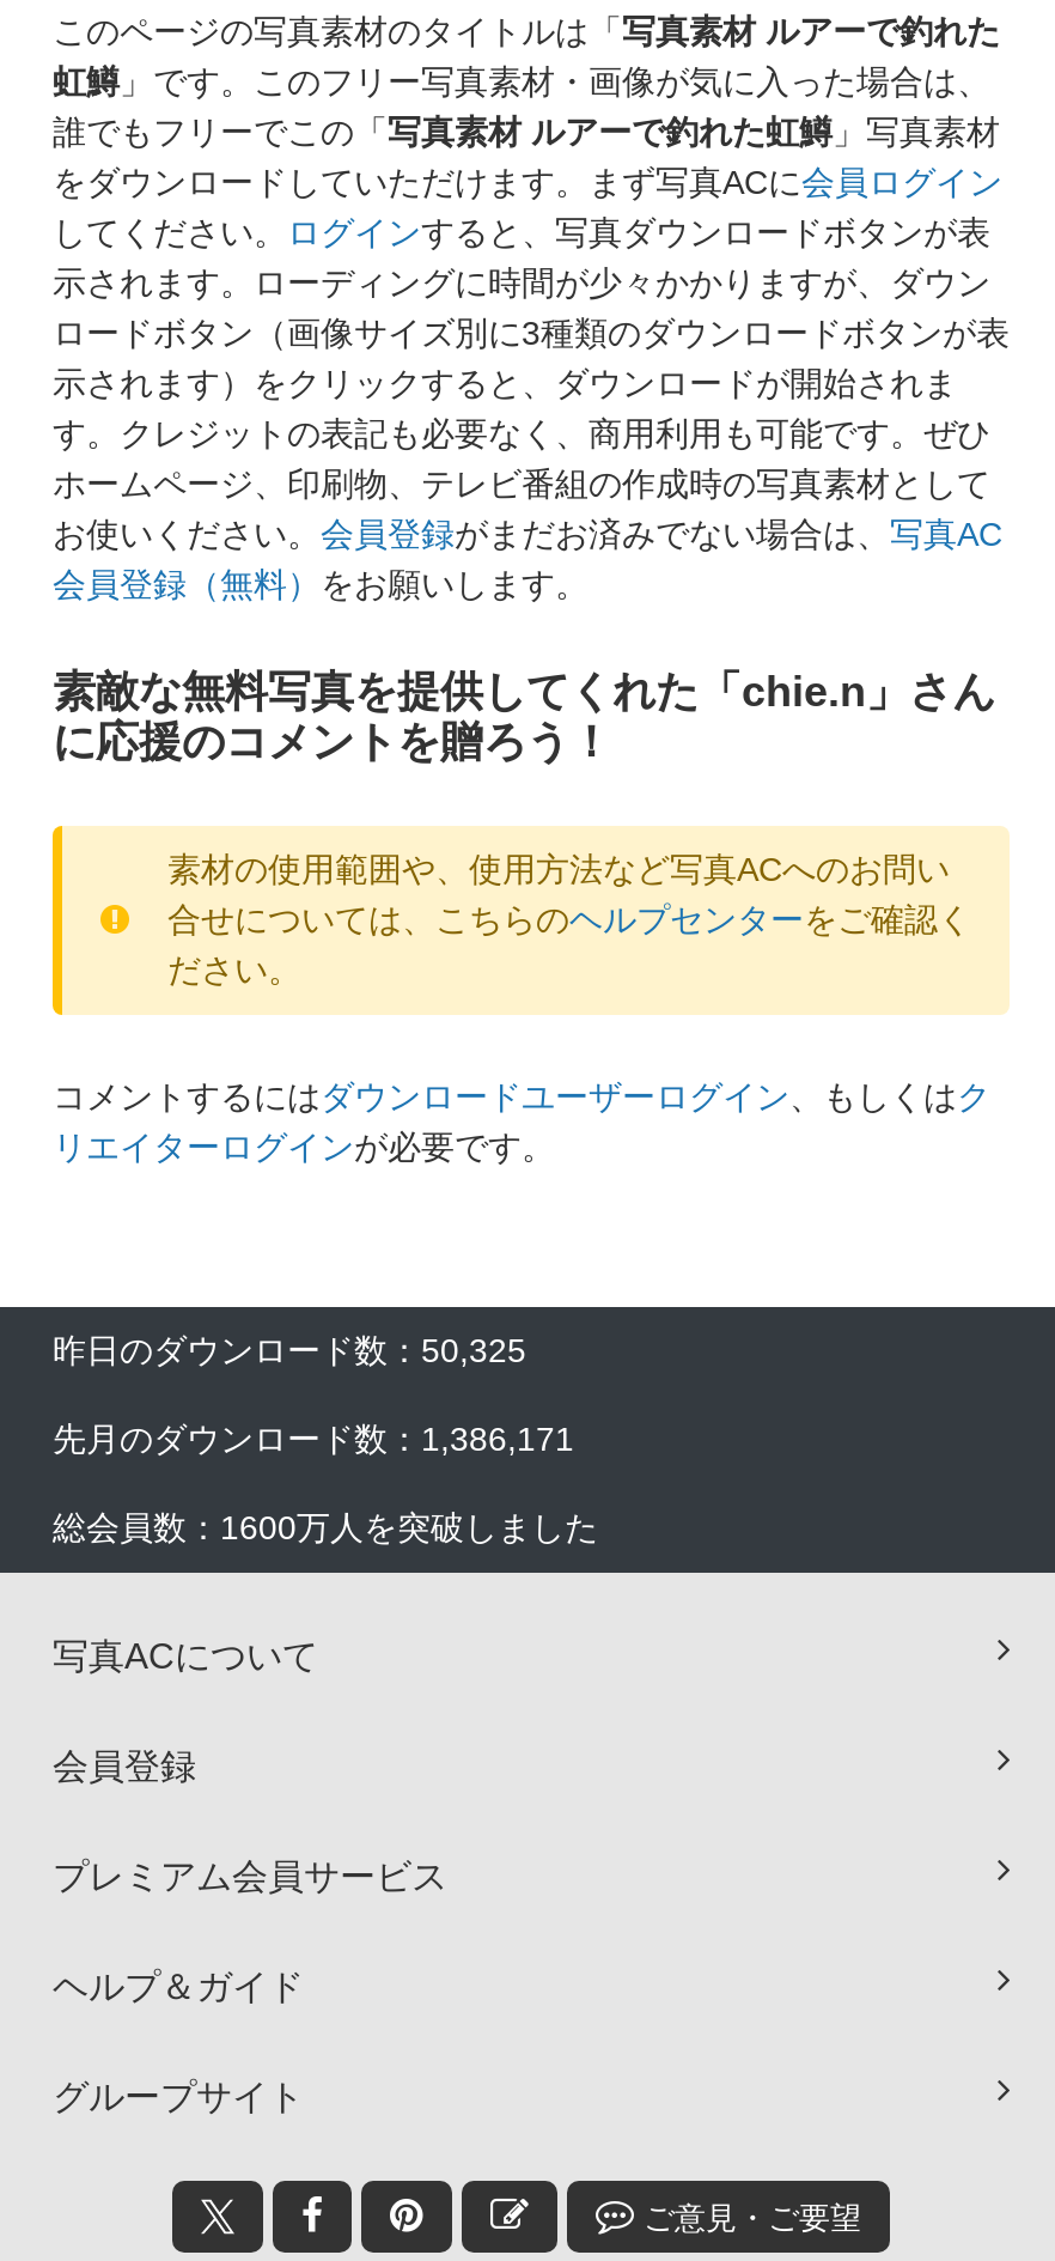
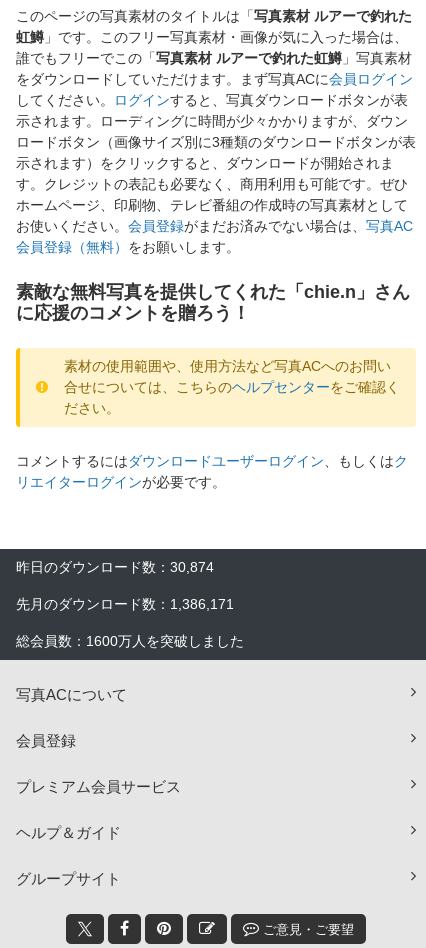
[53,1330,526,1369] 昨日のダウンロード数：50,325 -> [16,559,214,575] 昨日のダウンロード数：30,874

